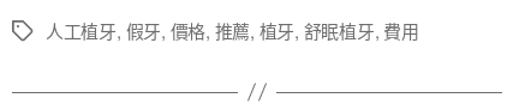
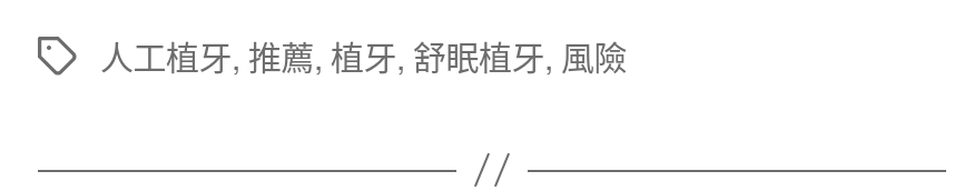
[46,17,419,42] 人工植牙,假牙,價格,推薦,植牙,舒眠植牙,費用 -> [100,31,627,78] 人工植牙,推薦,植牙,舒眠植牙,風險

